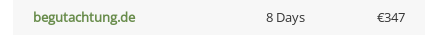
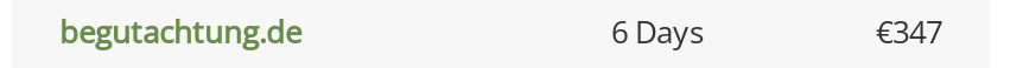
[265,8,304,26] 8 Days -> [611,11,704,53] 6 Days

